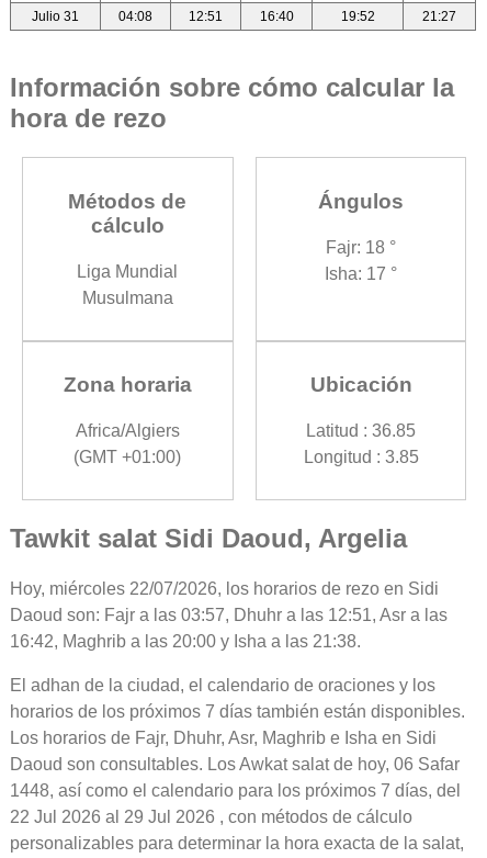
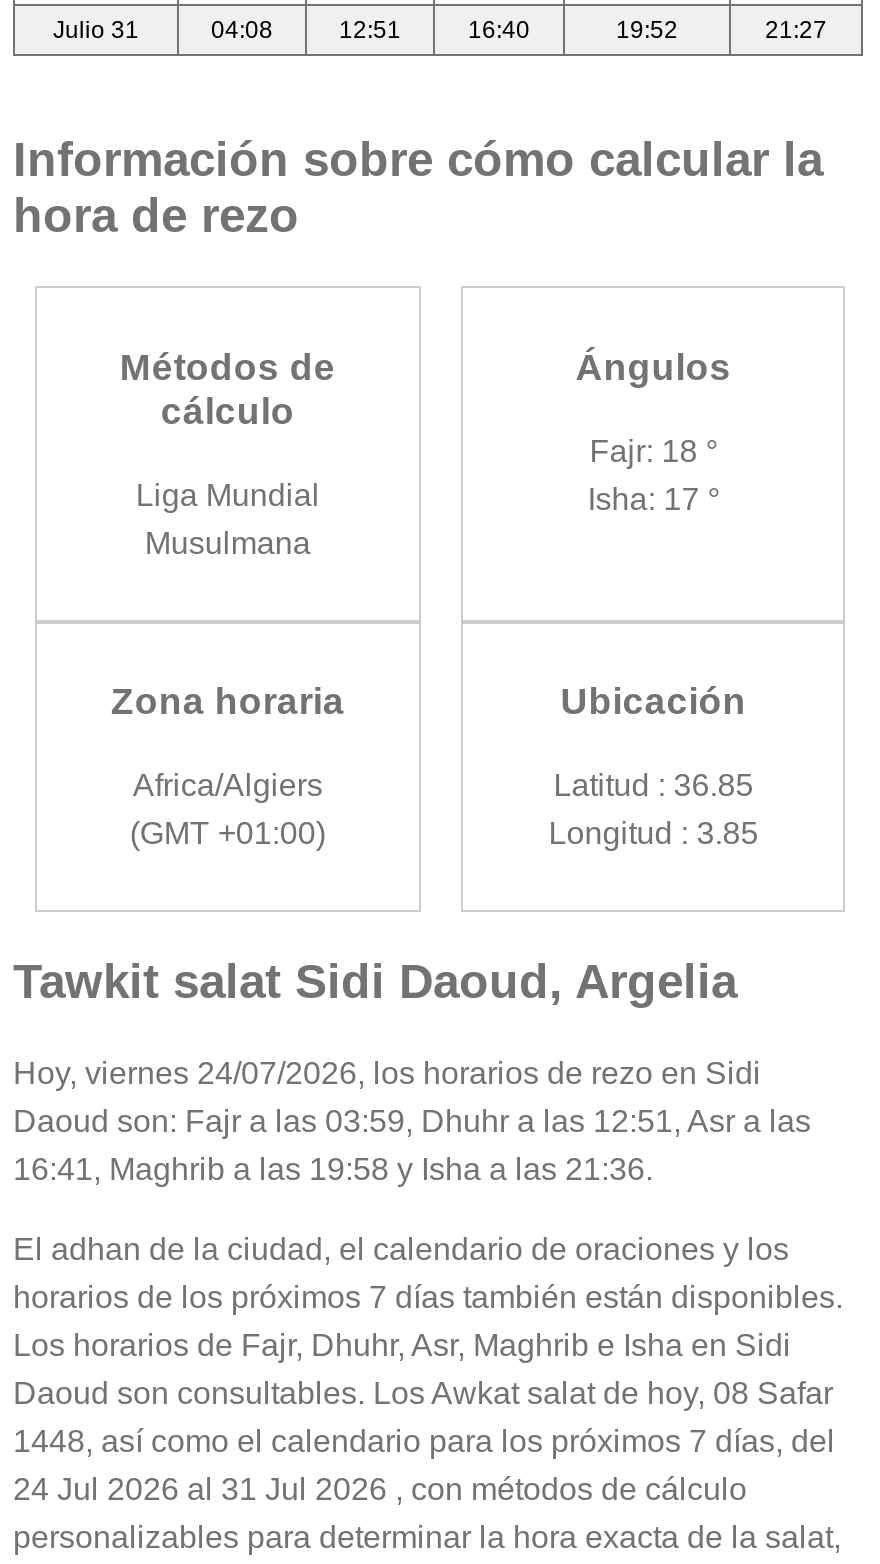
[10,579,439,598] Hoy, miércoles 22/07/2026, los horarios de rezo en Sidi -> [13,1056,761,1090] Hoy, viernes 24/07/2026, los horarios de rezo en Sidi
[10,606,448,624] Daoud son: Fajr a las 03:57, Dhuhr a las 12:51, Asr a las -> [13,1104,811,1138] Daoud son: Fajr a las 03:59, Dhuhr a las 12:51, Asr a las
[10,632,361,651] 16:42, Maghrib a las 20:00 y Isha a las 21:38. -> [13,1152,653,1186] 16:41, Maghrib a las 19:58 y Isha a las 21:36.
[10,755,460,773] Daoud son consultables. Los Awkat salat de hoy, 06 Safar -> [13,1376,833,1410] Daoud son consultables. Los Awkat salat de hoy, 08 Safar
[10,807,412,826] 22 Jul 2026 al 29 Jul 2026 , con métodos de cálculo -> [13,1472,747,1506] 24 Jul 2026 al 31 Jul 2026 , con métodos de cálculo

